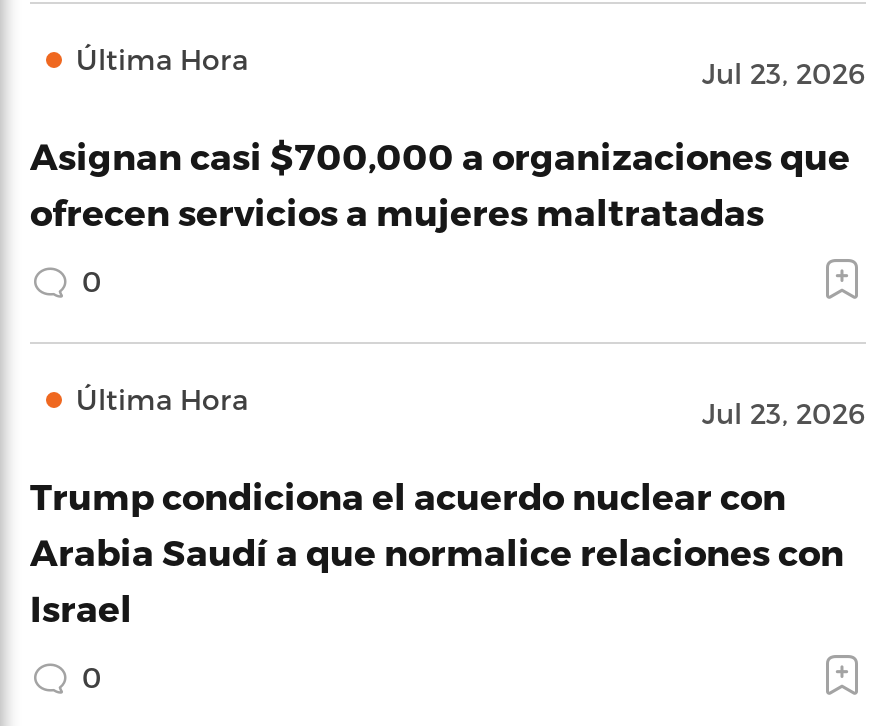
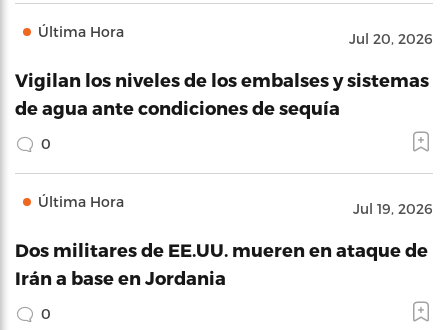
[702,55,866,89] Jul 23, 2026 -> [349,30,433,47] Jul 20, 2026
[30,133,850,231] Asignan casi $700,000 a organizaciones que | ofrecen servicios a mujeres maltratadas -> [15,69,429,118] Vigilan los niveles de los embalses y sistemas | de agua ante condiciones de sequía
[702,395,866,429] Jul 23, 2026 -> [353,200,433,217] Jul 19, 2026
[30,473,844,627] Trump condiciona el acuerdo nuclear con | Arabia Saudí a que normalice relaciones con | Israel -> [15,239,428,288] Dos militares de EE.UU. mueren en ataque de | Irán a base en Jordania

